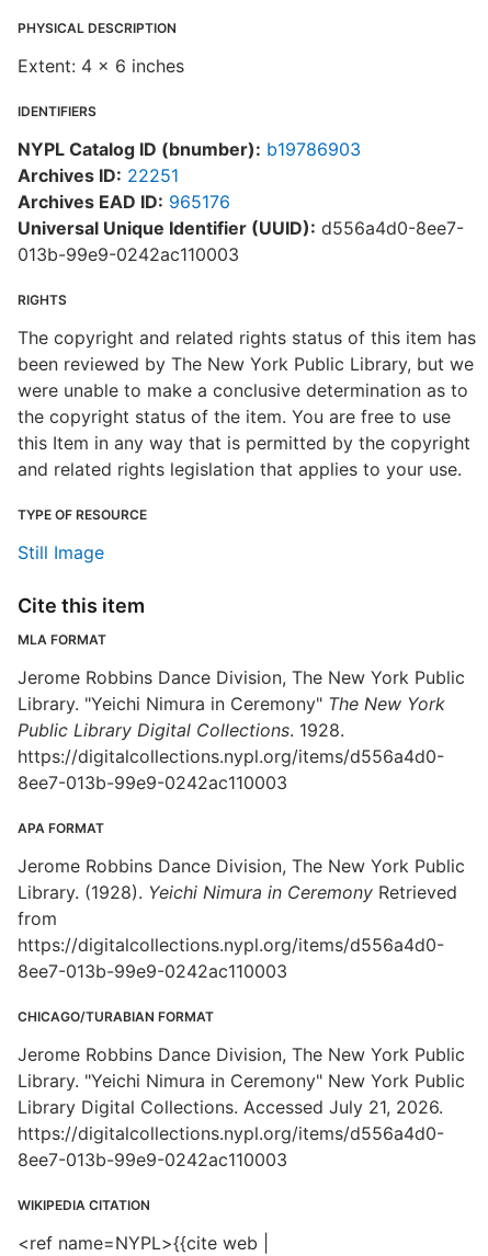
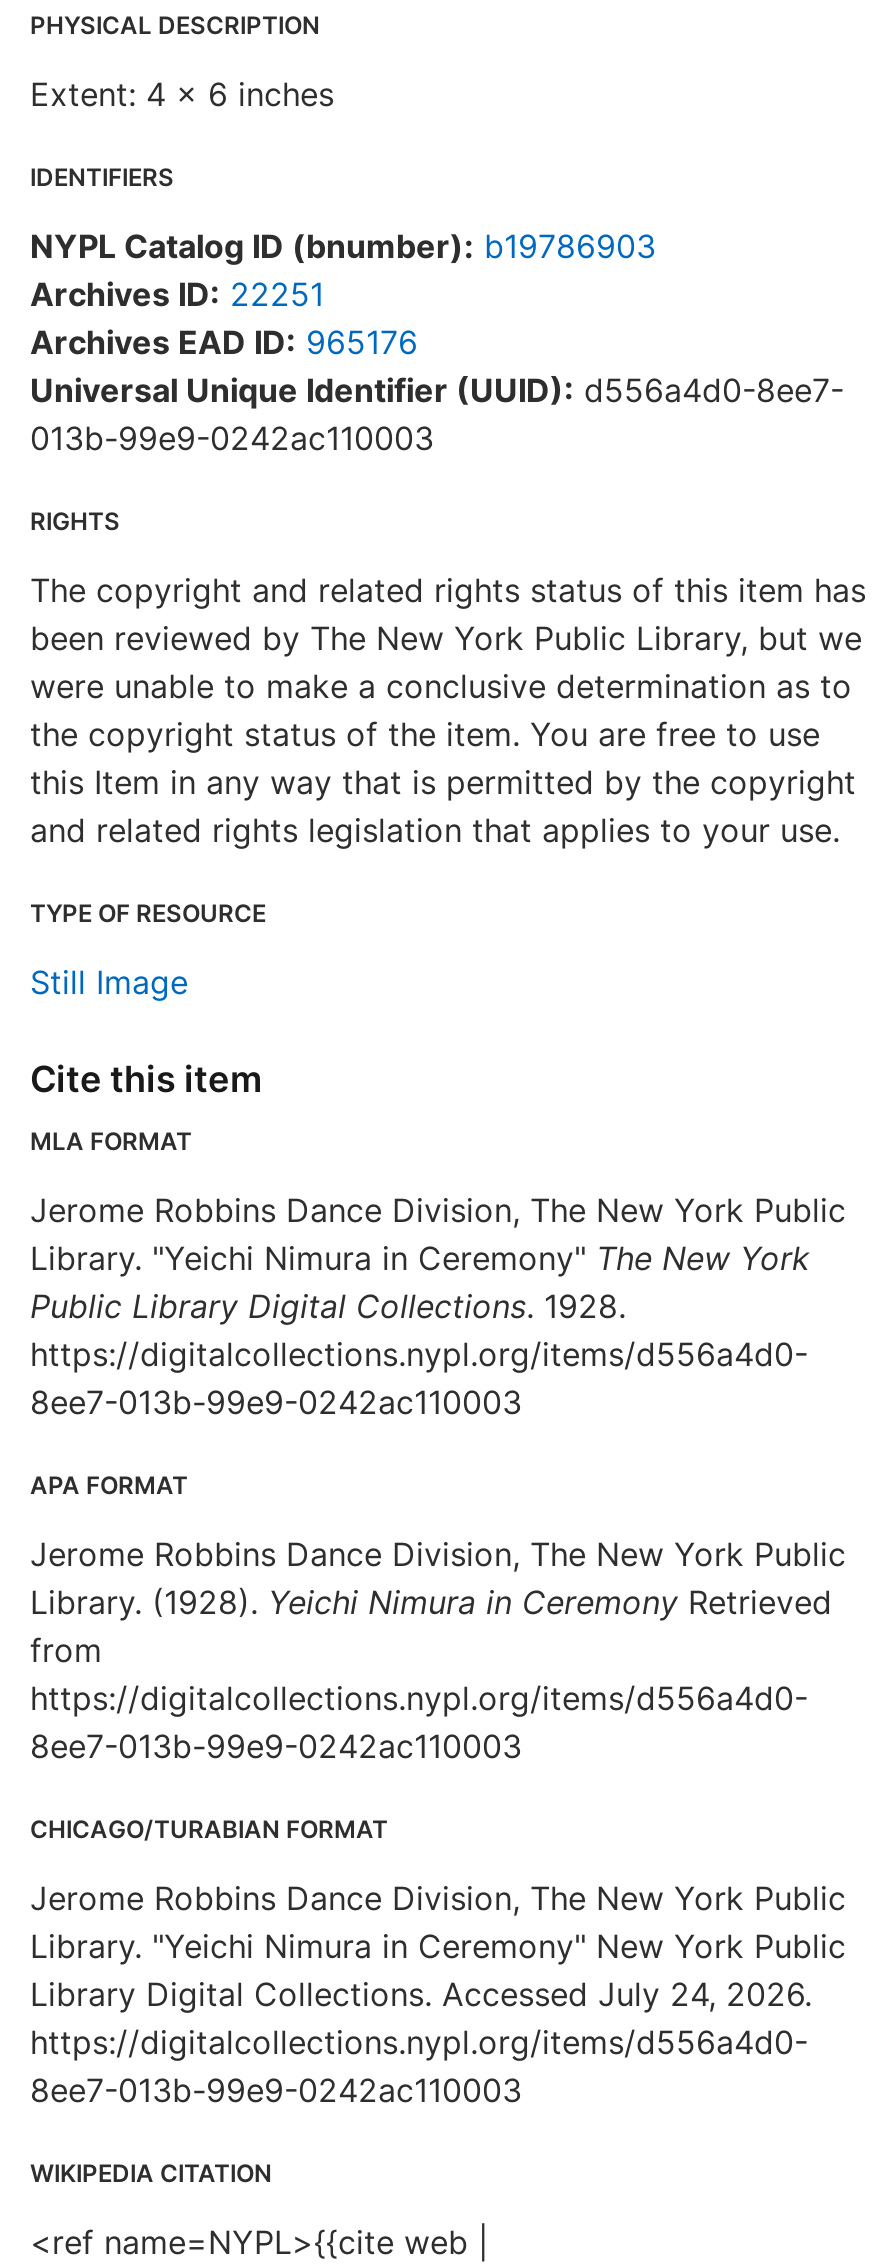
[18,1096,443,1118] Library Digital Collections. Accessed July 21, 2026. -> [30,1974,812,2014] Library Digital Collections. Accessed July 24, 2026.

